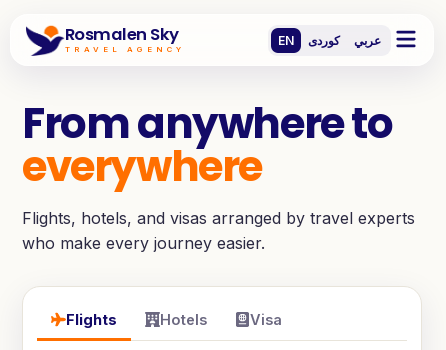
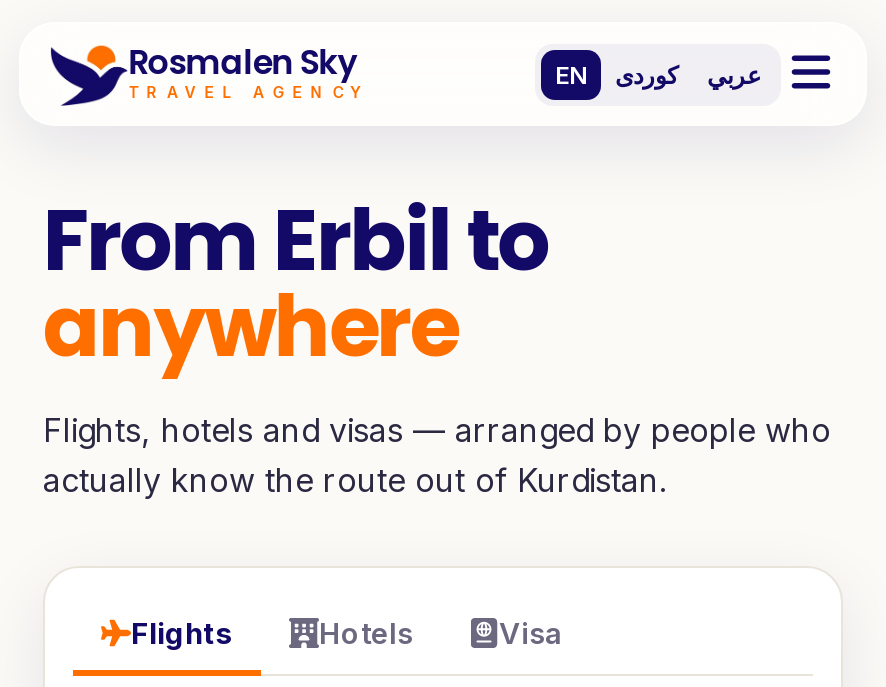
[22,94,415,253] From anywhere to | everywhere | Flights, hotels, and visas arranged by travel experts | who make every journey easier. -> [43,182,831,500] From Erbil to | anywhere | Flights, hotels and visas — arranged by people who | actually know the route out of Kurdistan.

